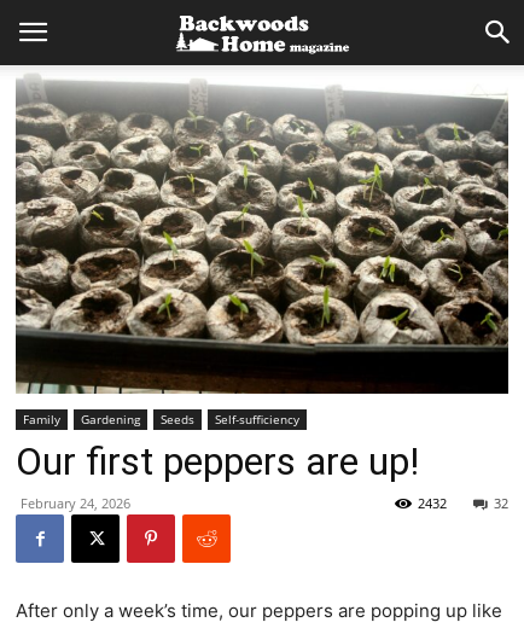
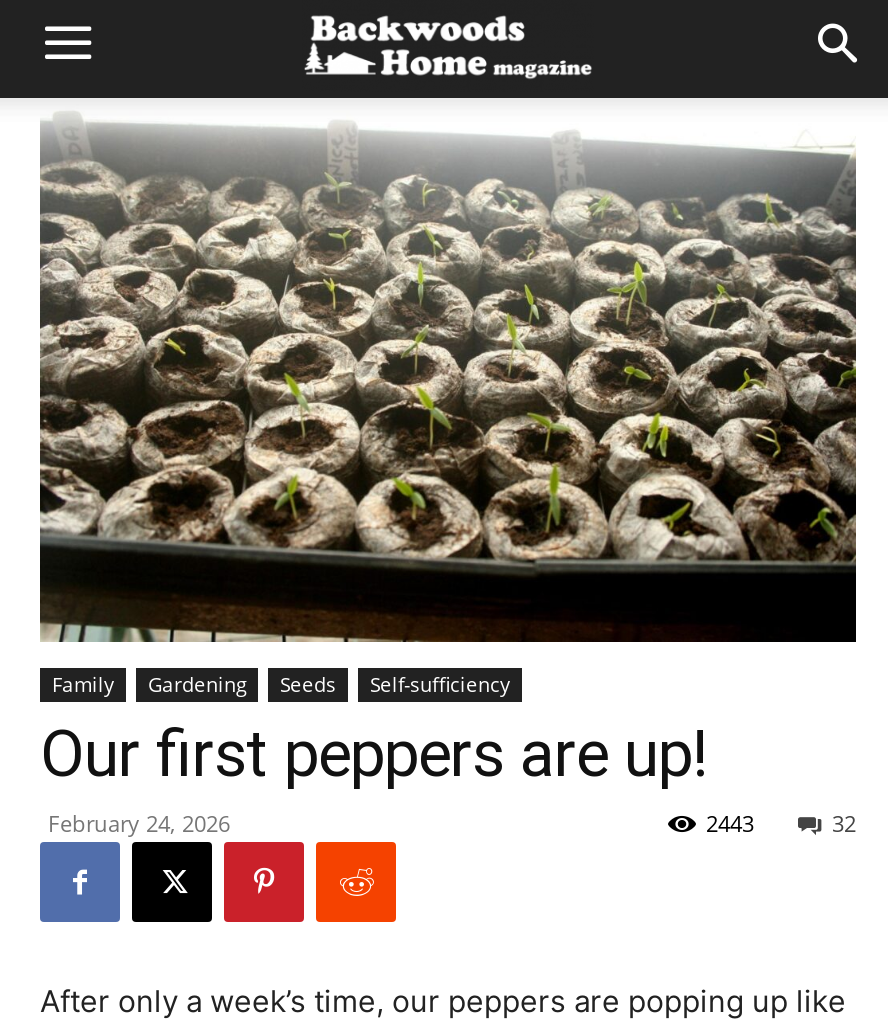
[418,494,447,512] 2432 -> [706,808,754,838] 2443

